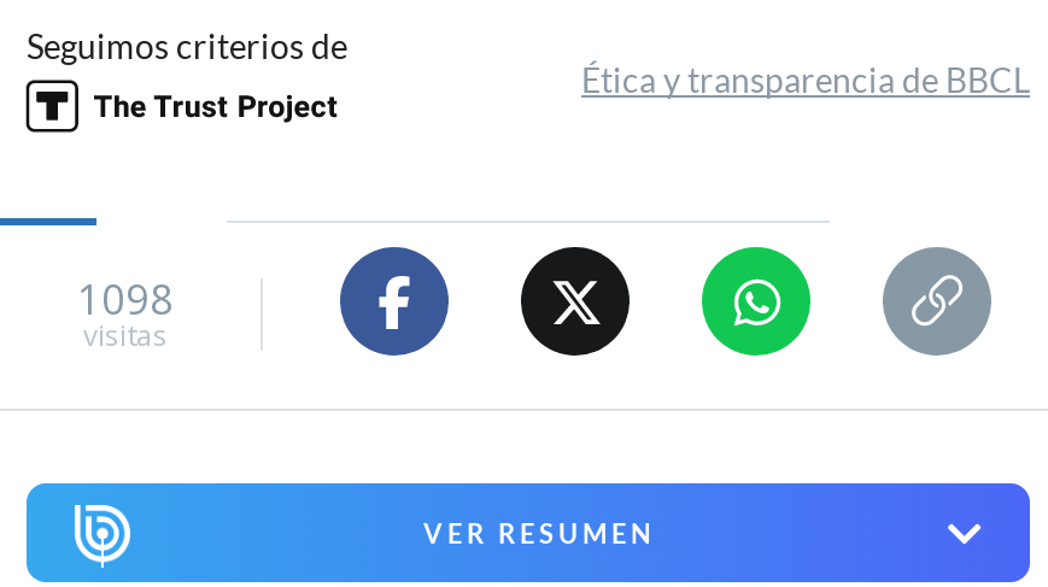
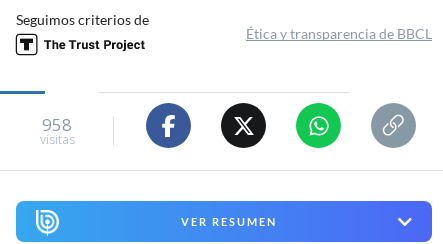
[77,271,174,327] 1098 -> [42,113,72,136] 958

